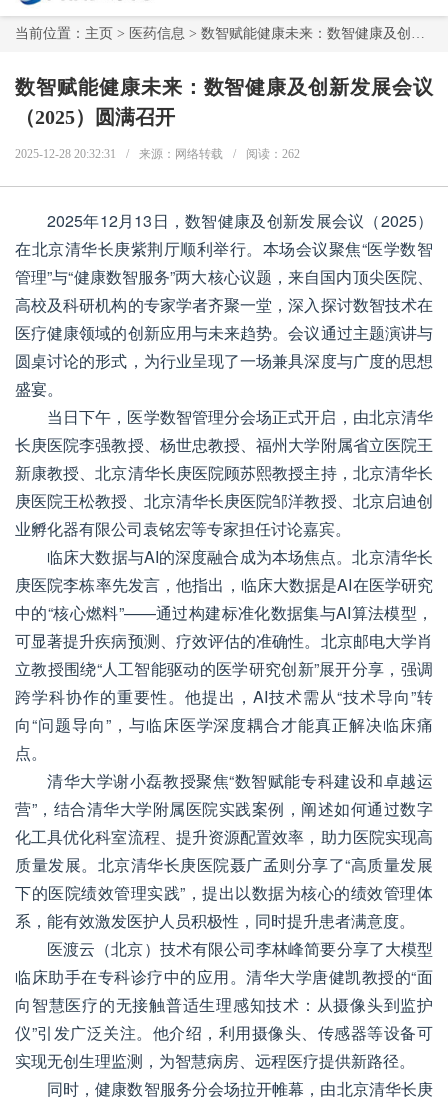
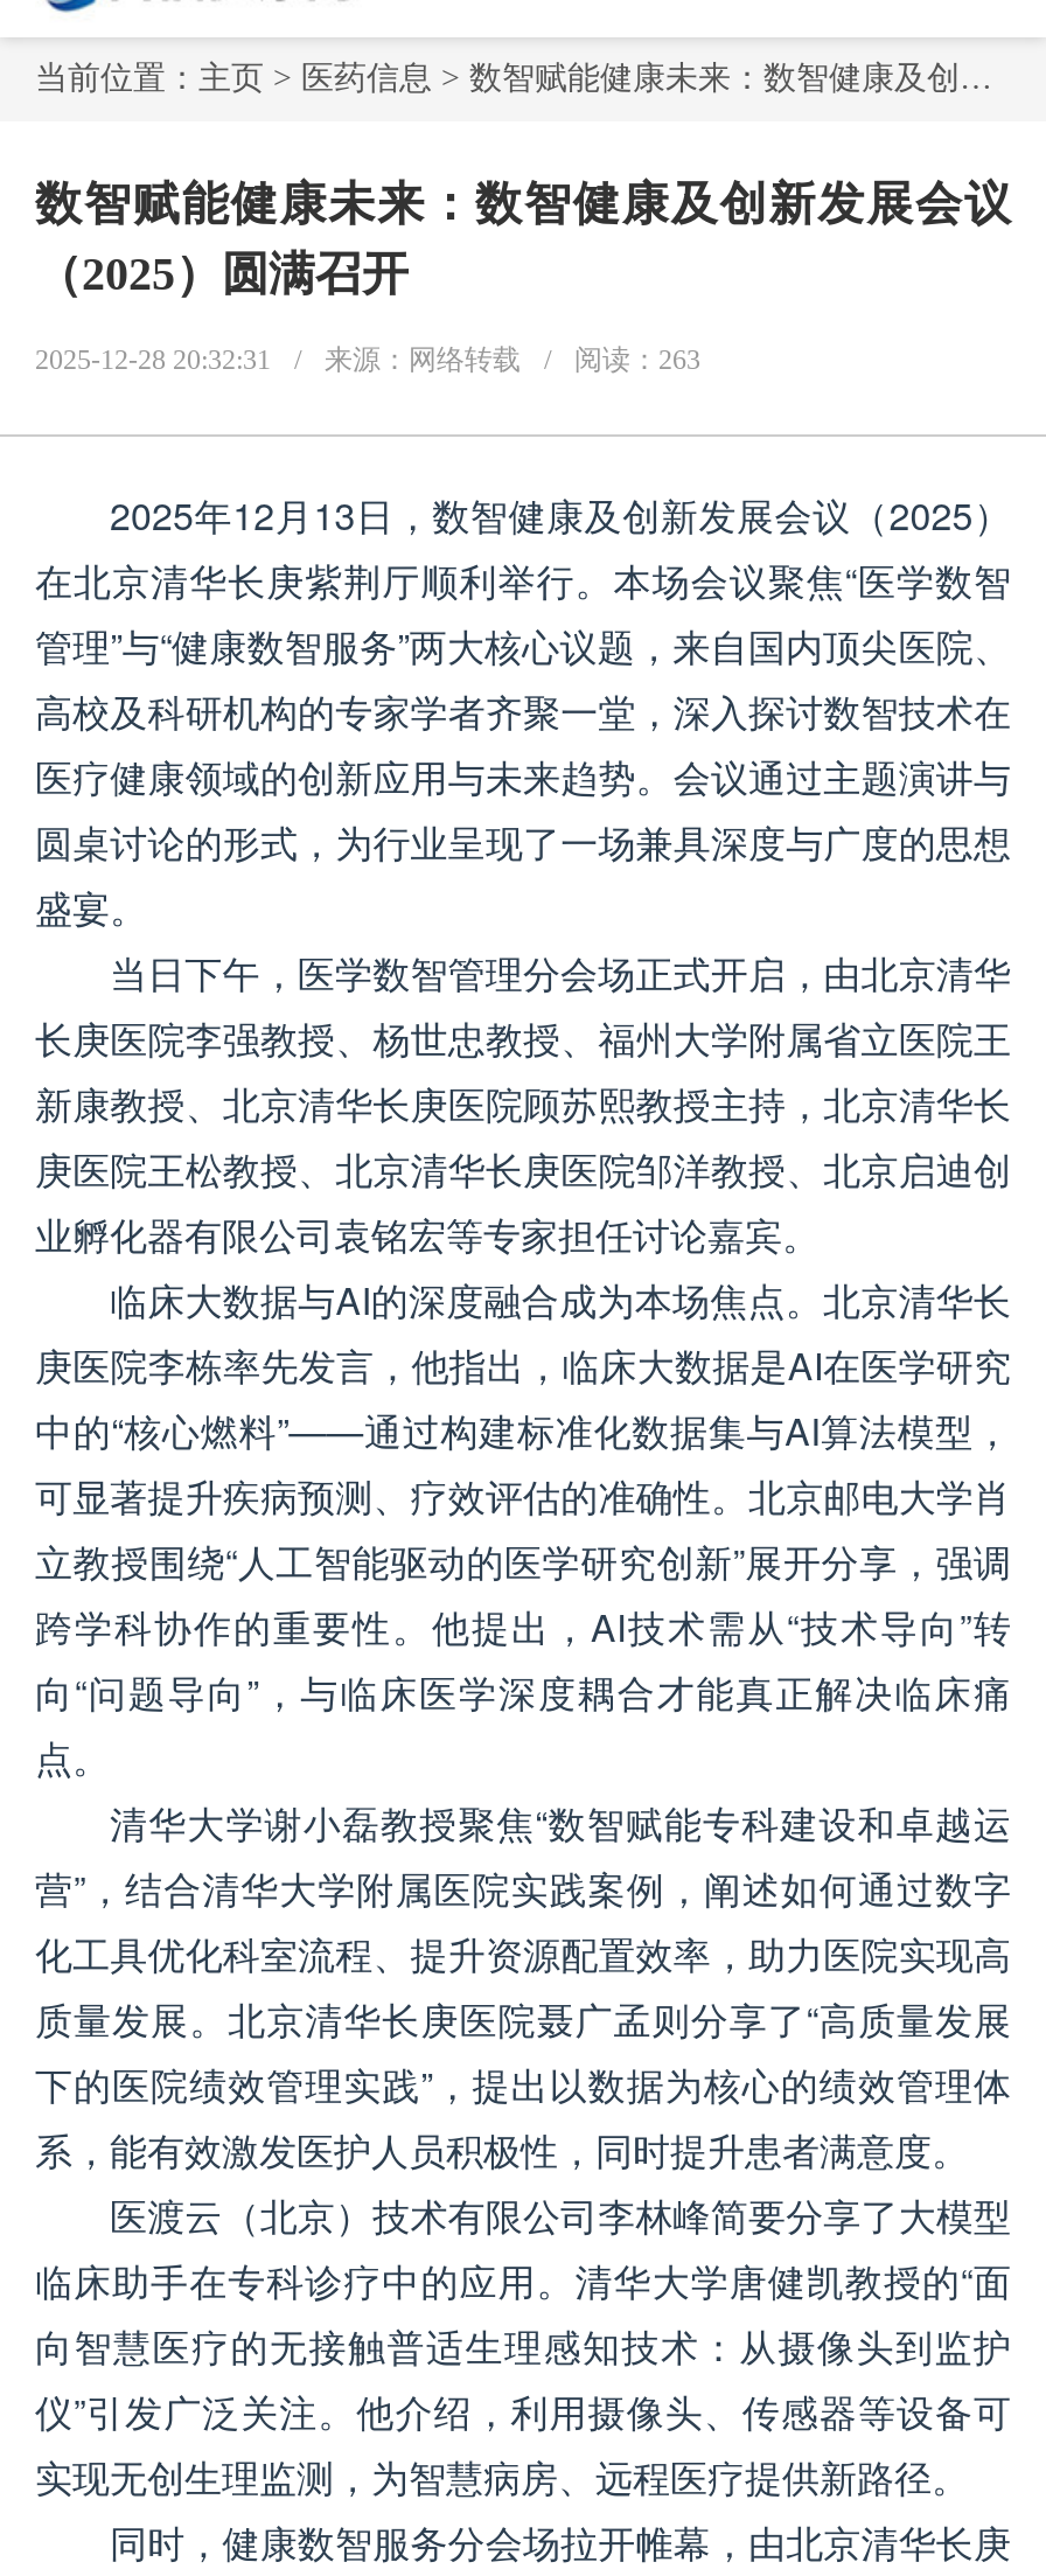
[246,147,300,161] 阅读：262 -> [574,343,700,376] 阅读：263

